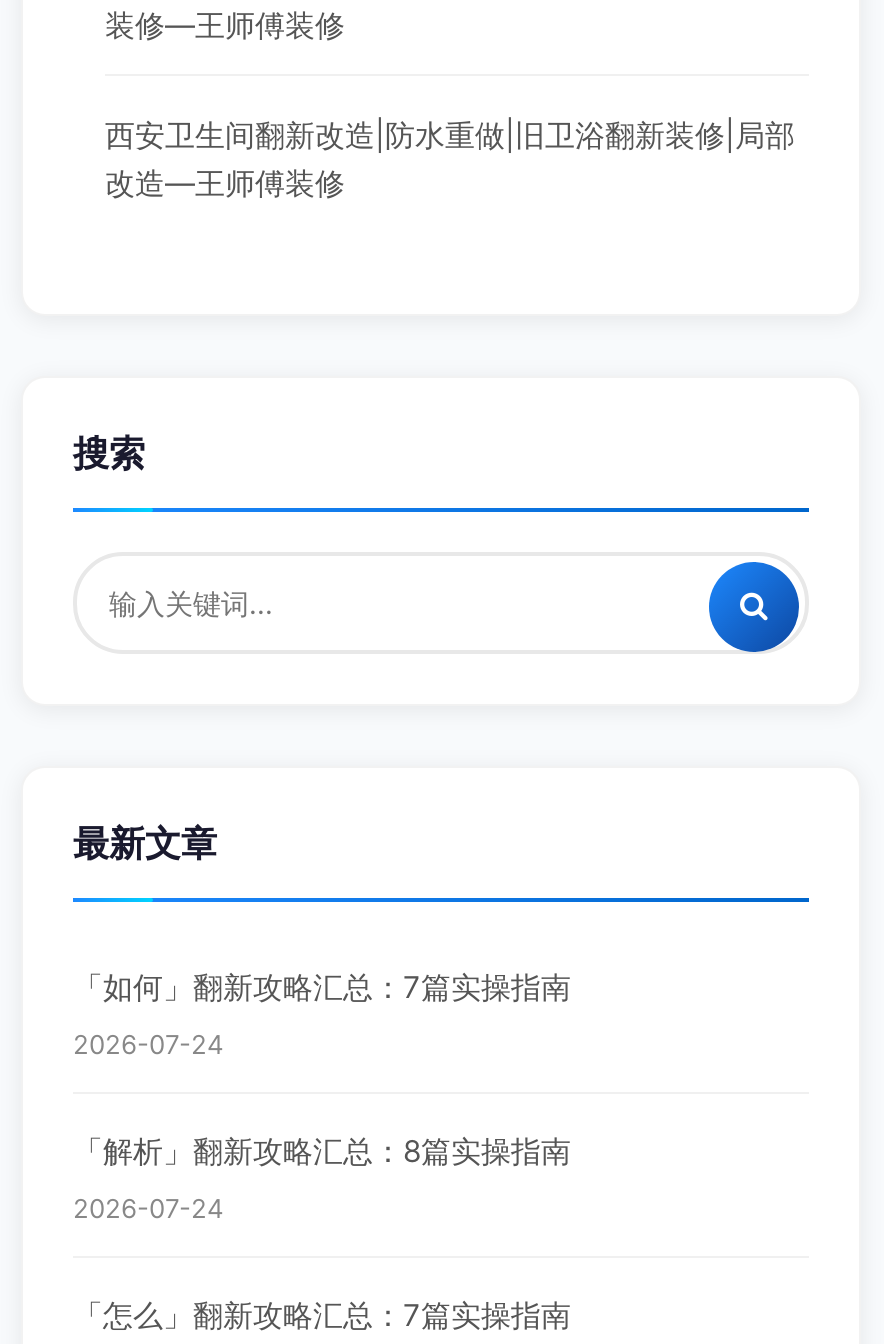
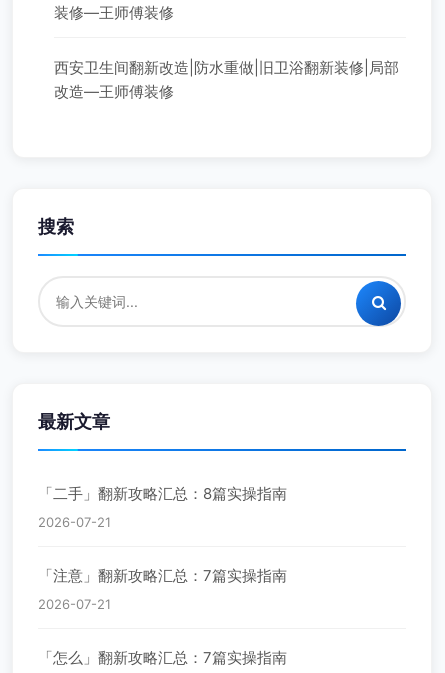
[73,967,571,1005] 「如何」翻新攻略汇总：7篇实操指南 -> [38,484,287,503] 「二手」翻新攻略汇总：8篇实操指南
[73,1027,223,1059] 2026-07-24 -> [38,514,111,530] 2026-07-21
[73,1131,571,1169] 「解析」翻新攻略汇总：8篇实操指南 -> [38,566,287,585] 「注意」翻新攻略汇总：7篇实操指南
[73,1191,223,1223] 2026-07-24 -> [38,596,111,612] 2026-07-21

